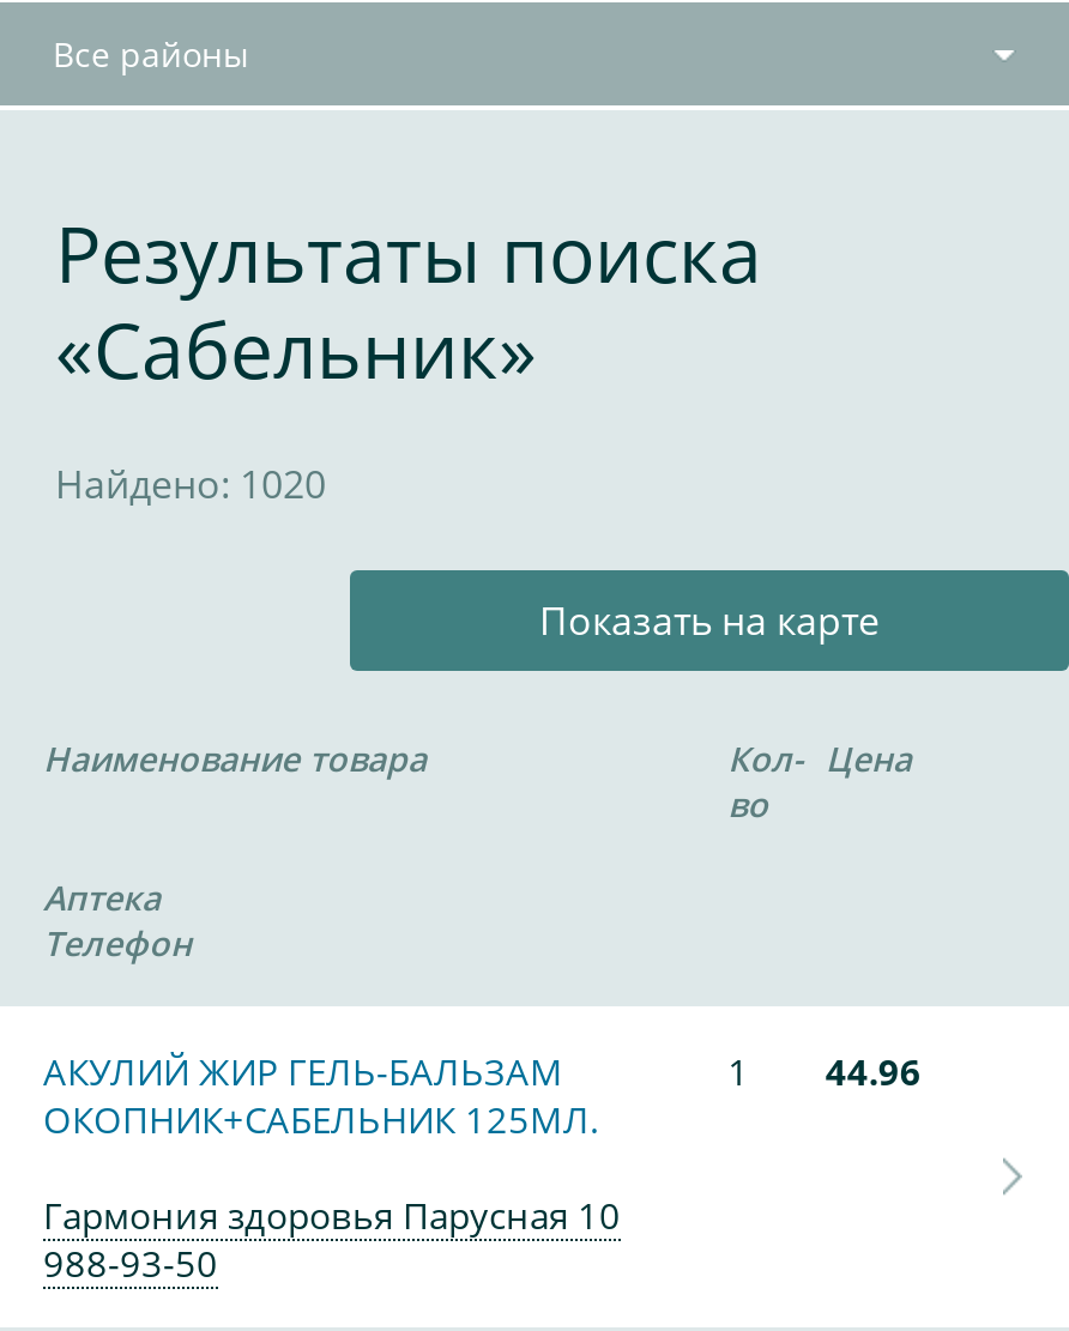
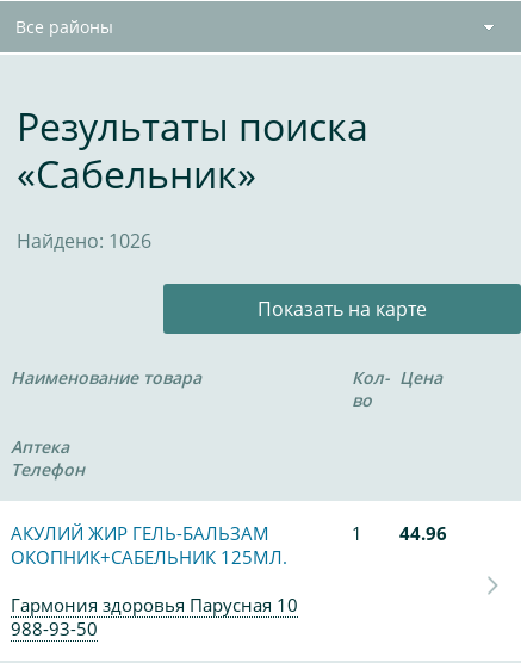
[55,458,326,510] Найдено: 1020 -> [17,228,151,254] Найдено: 1026

